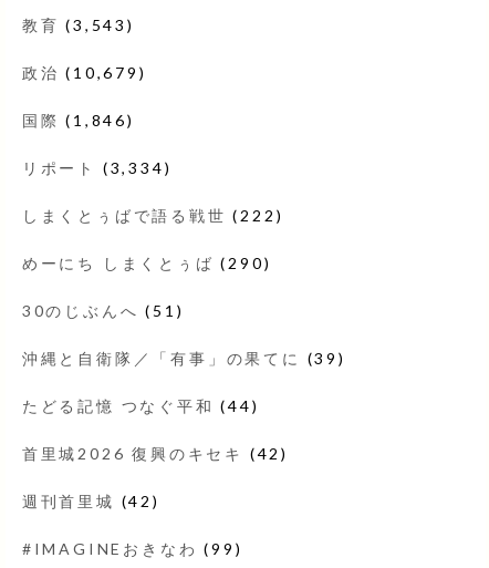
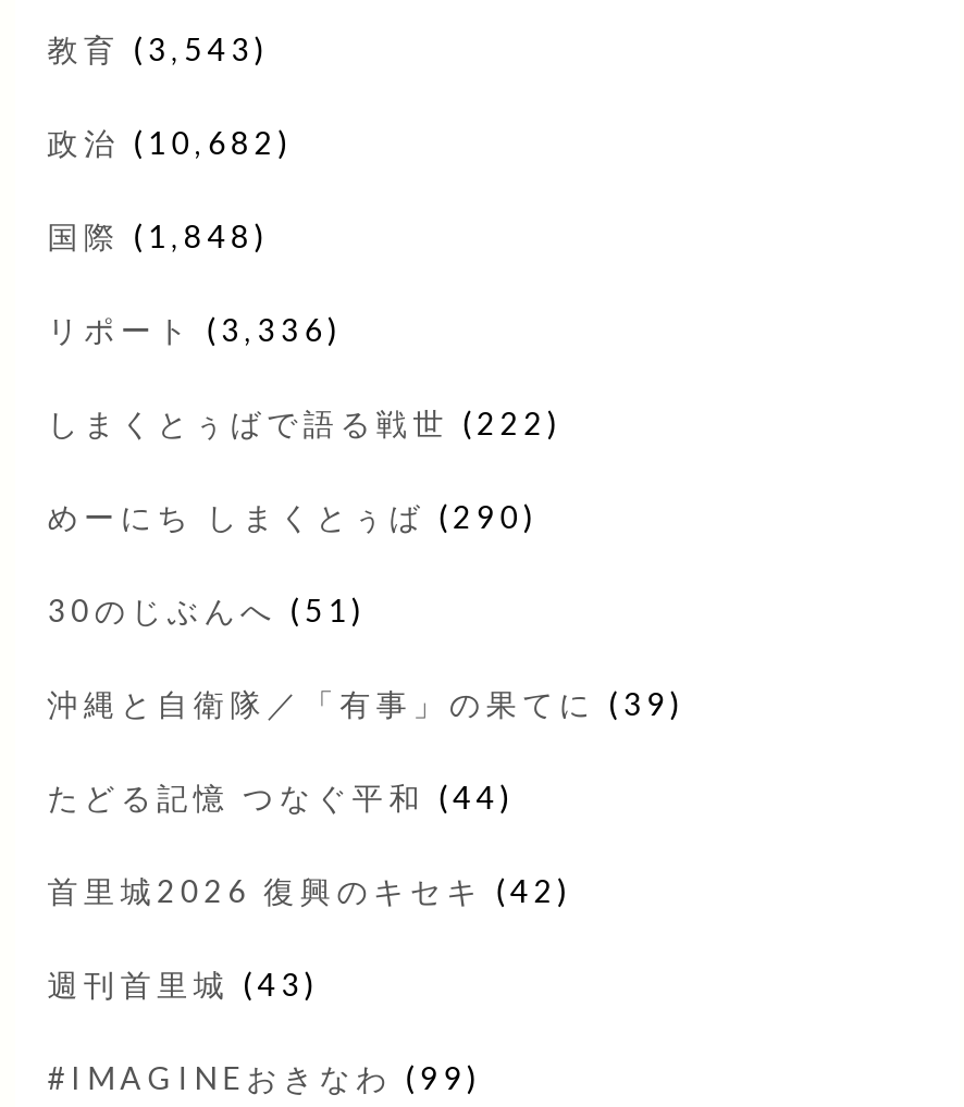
[22,63,147,82] 政治(10,679) -> [47,125,293,162] 政治(10,682)
[22,111,135,130] 国際(1,846) -> [47,218,269,255] 国際(1,848)
[22,159,172,177] リポート(3,334) -> [47,312,342,349] リポート(3,336)
[22,492,160,511] 週刊首里城(42) -> [47,966,319,1003] 週刊首里城(43)

